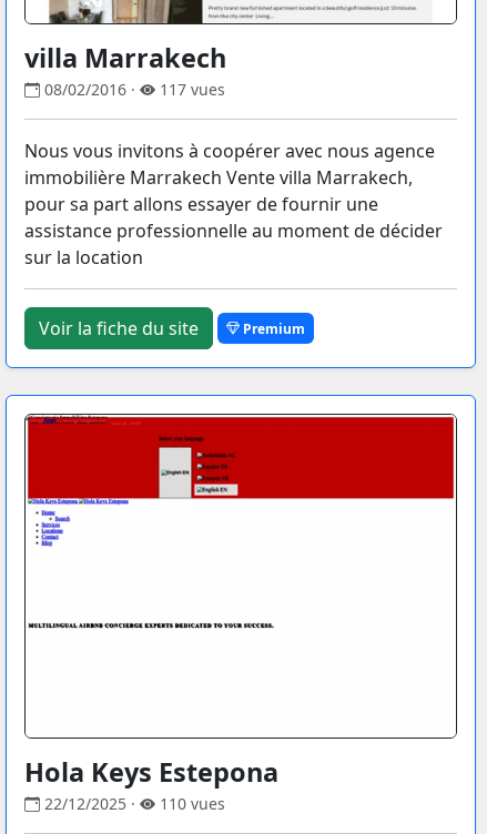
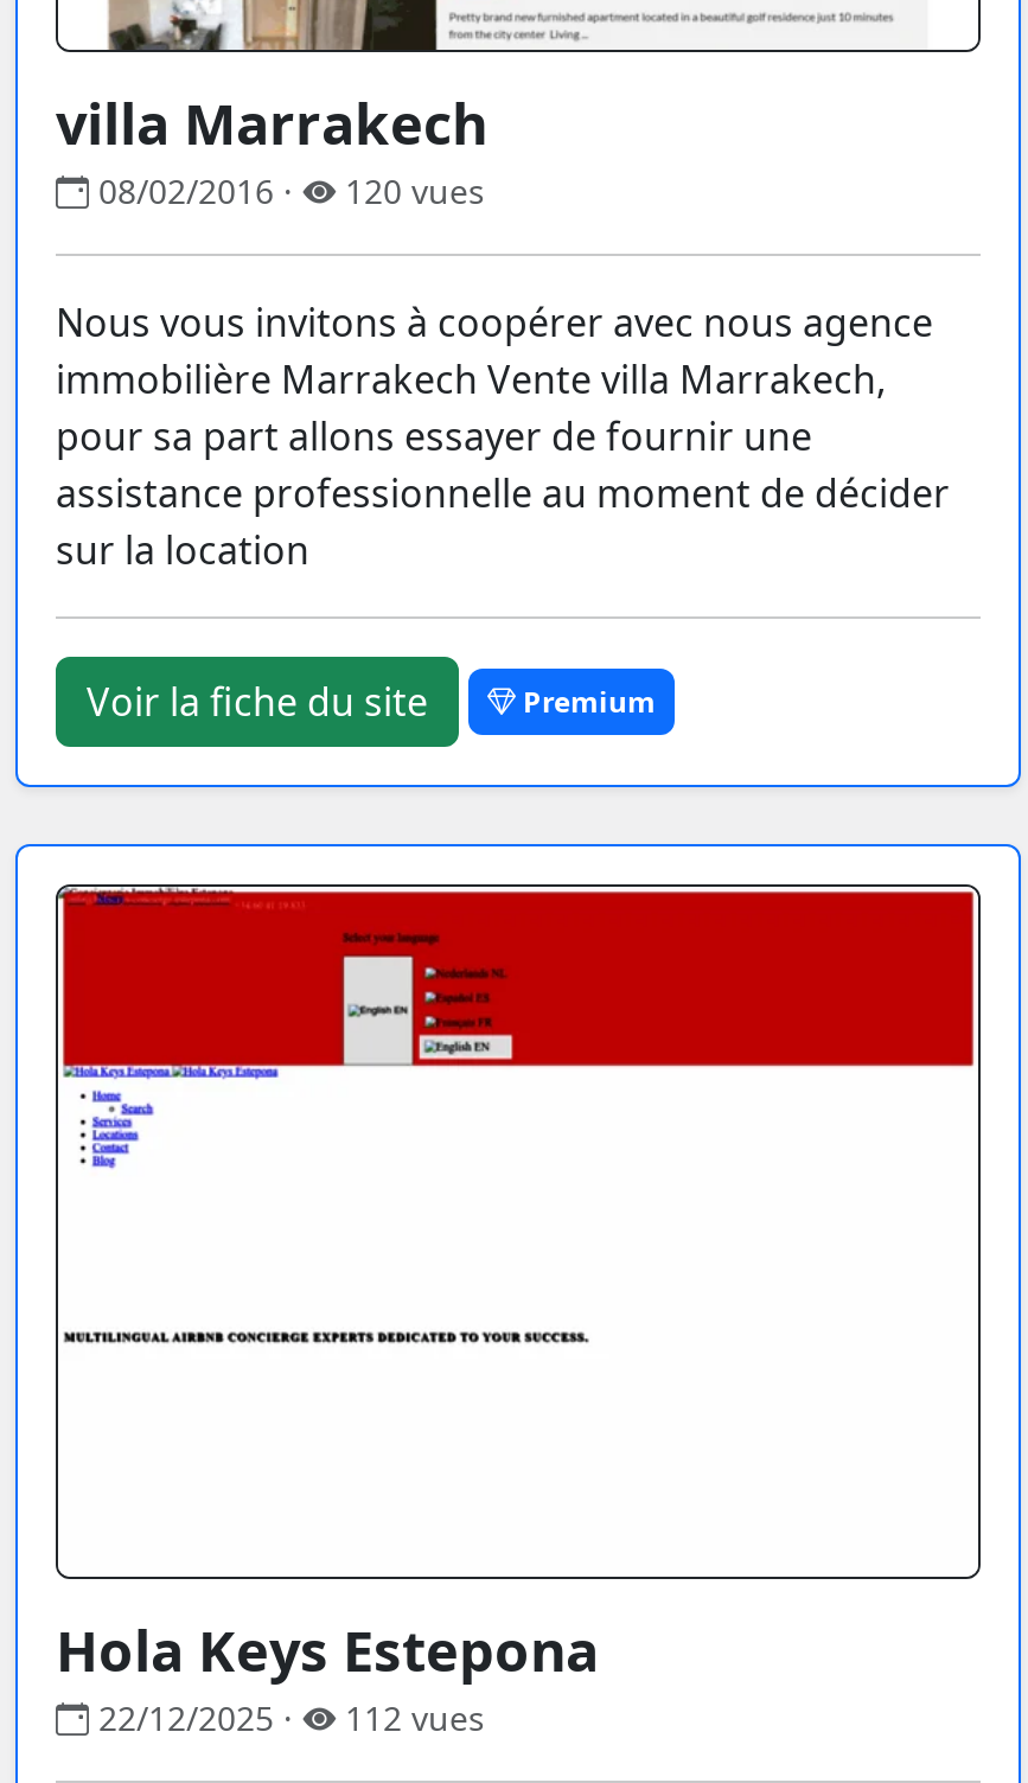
[40,79,225,100] 08/02/2016 · 117 vues -> [89,168,485,213] 08/02/2016 · 120 vues
[40,793,225,814] 22/12/2025 · 110 vues -> [89,1695,485,1740] 22/12/2025 · 112 vues

